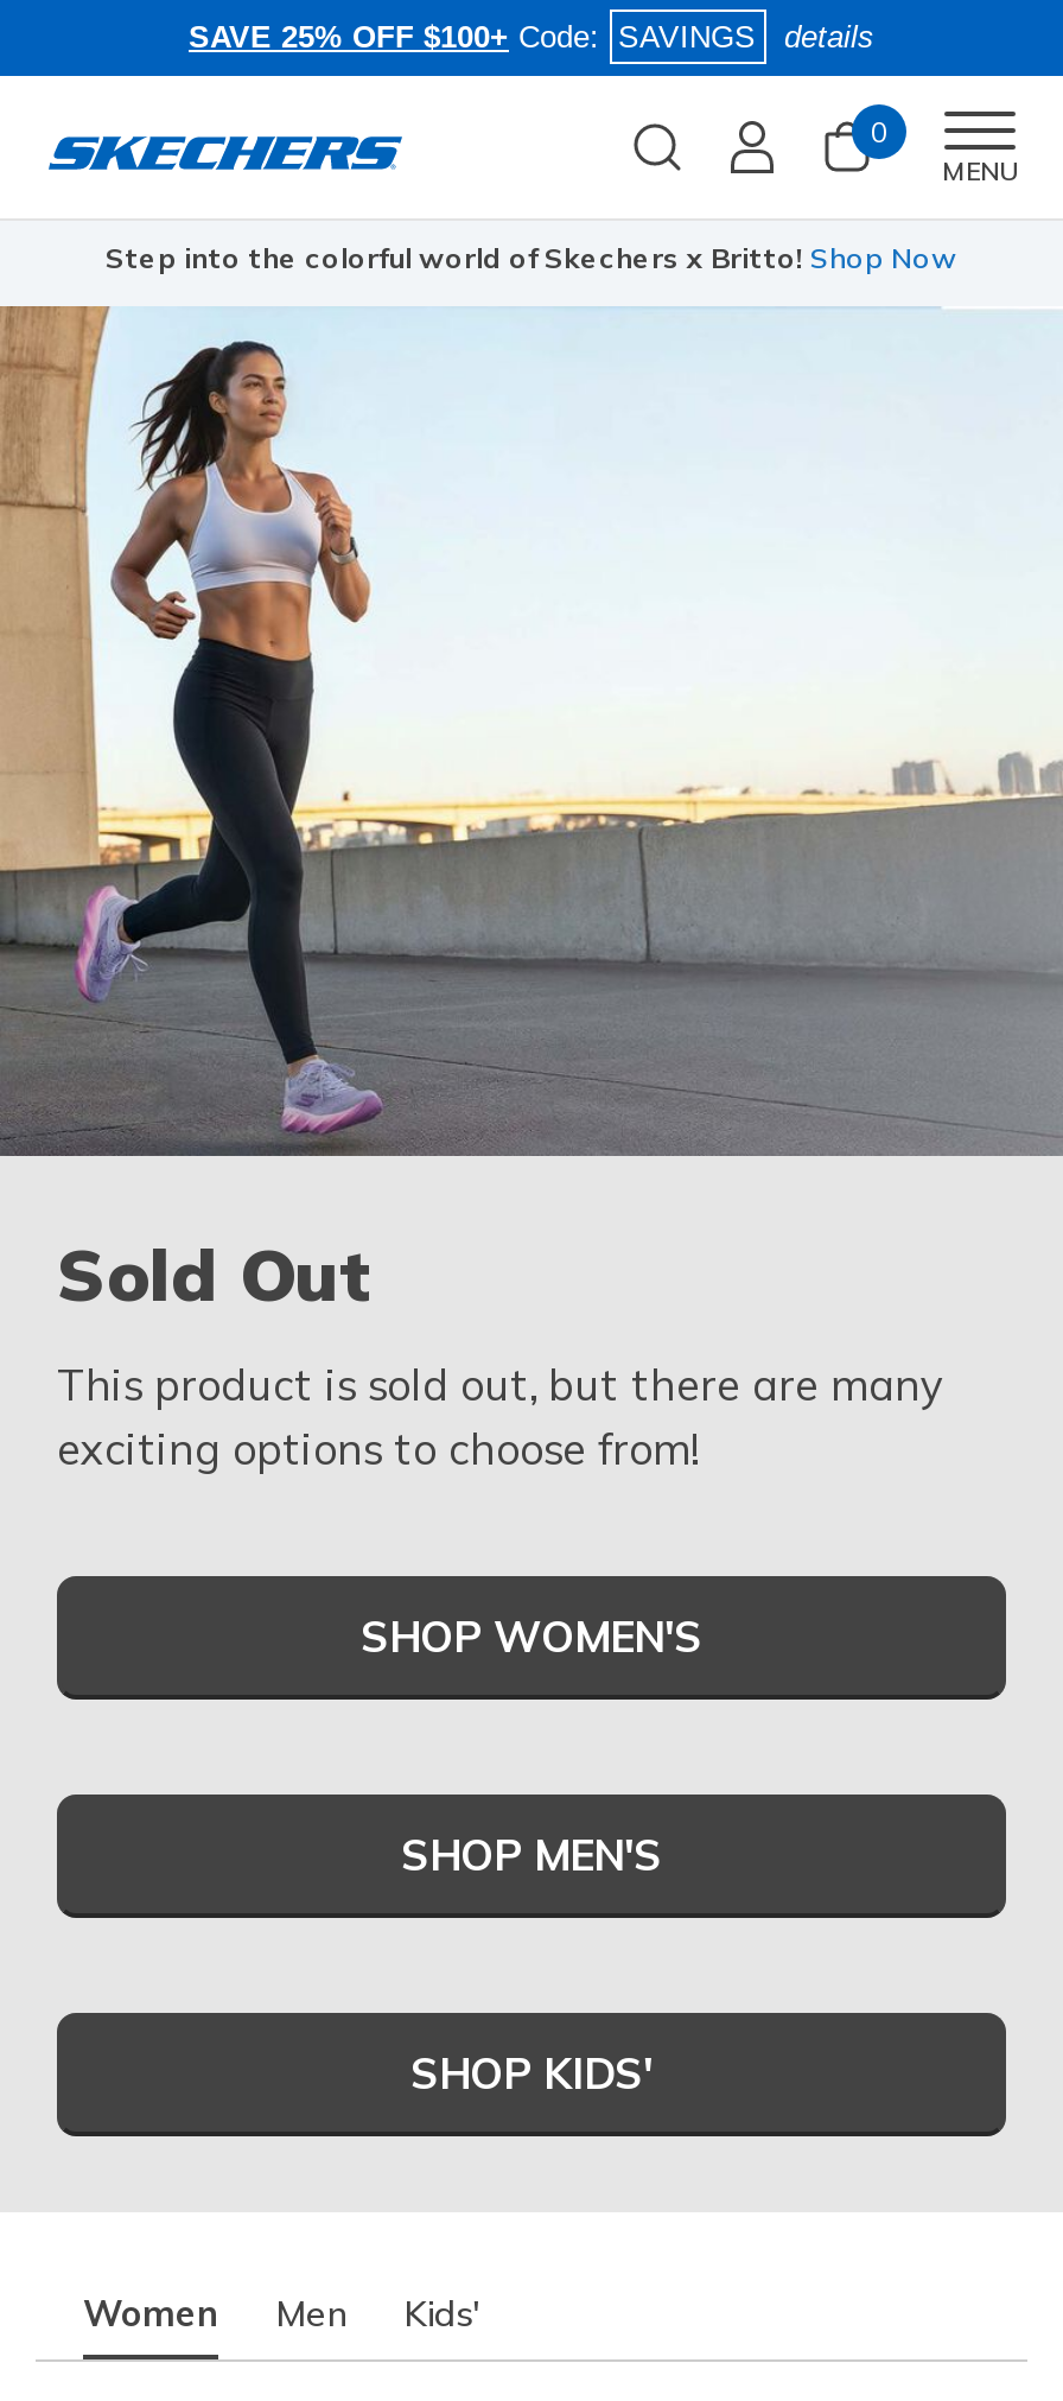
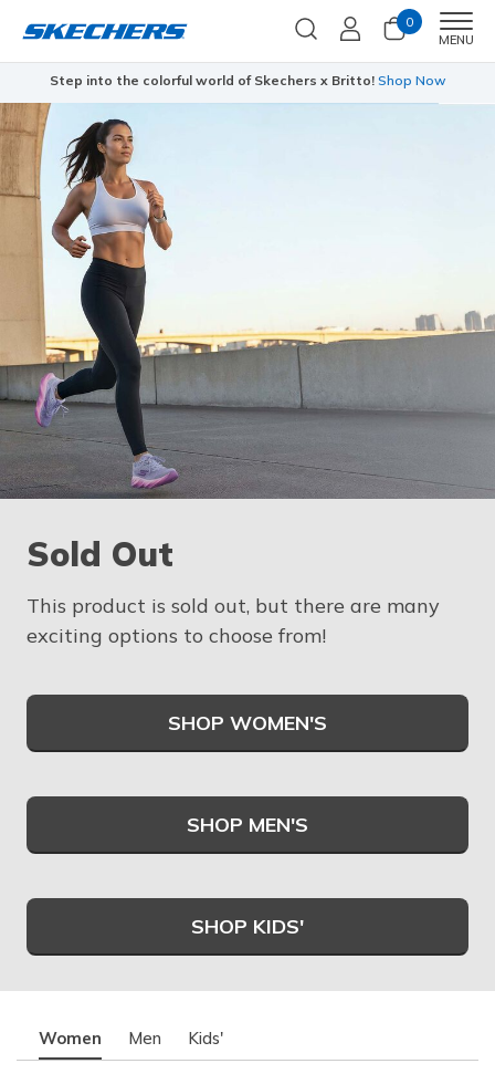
[189,19,874,55] SAVE 25% OFF $100+ Code: SAVINGS | details -> none

